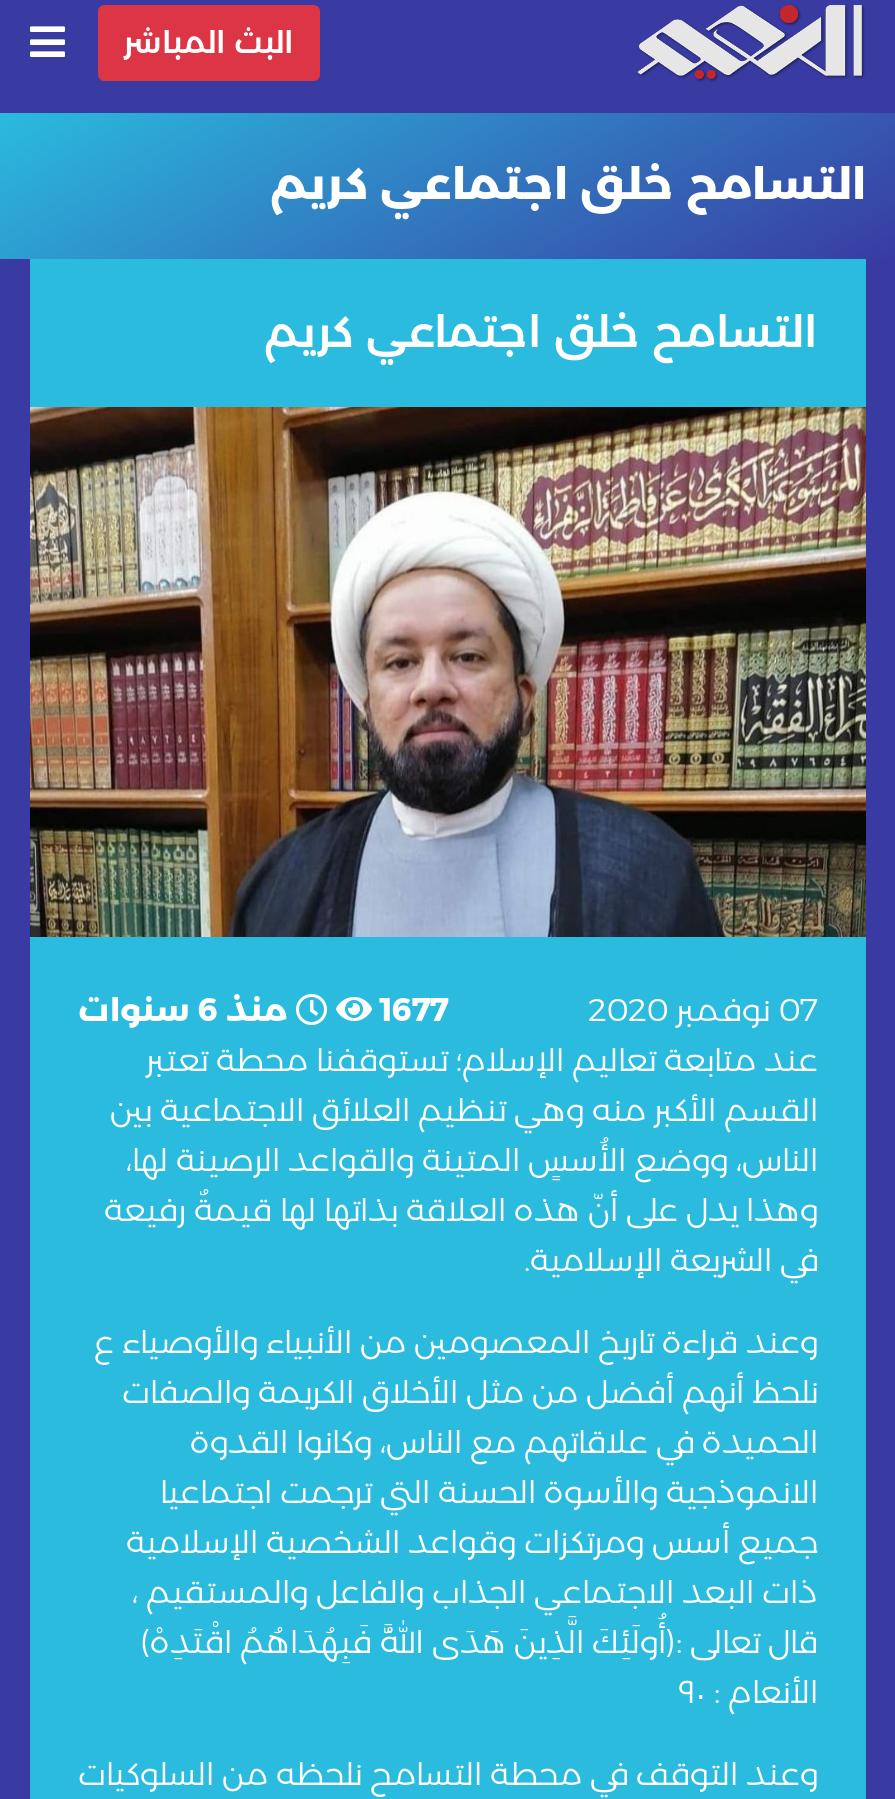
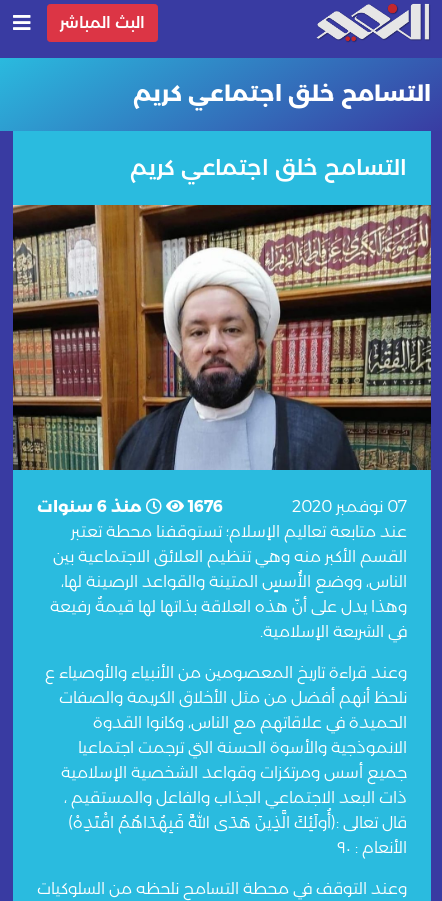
[380,990,448,1028] 1677 -> [188,497,223,516] 1676

